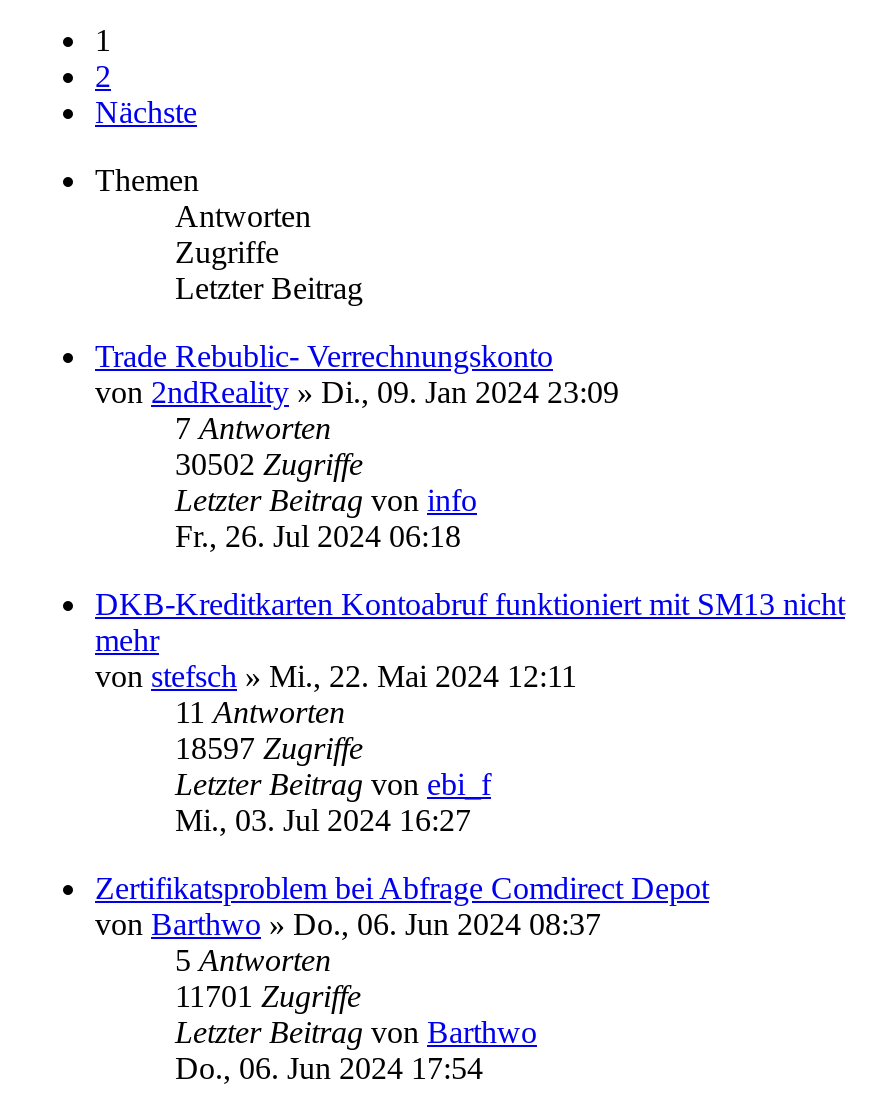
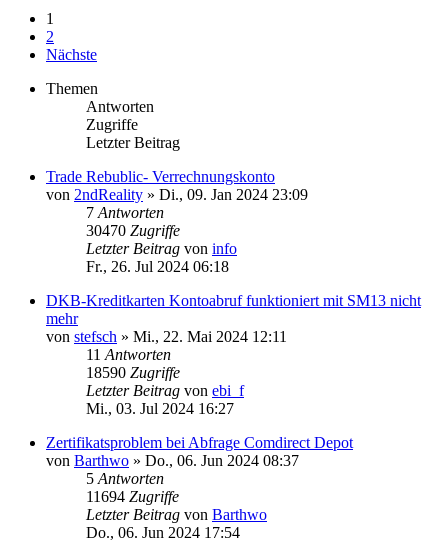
[175,447,363,481] 30502 Zugriffe -> [86,222,180,239] 30470 Zugriffe
[175,731,363,765] 18597 Zugriffe -> [86,364,180,381] 18590 Zugriffe
[175,979,361,1013] 11701 Zugriffe -> [86,488,179,505] 11694 Zugriffe

